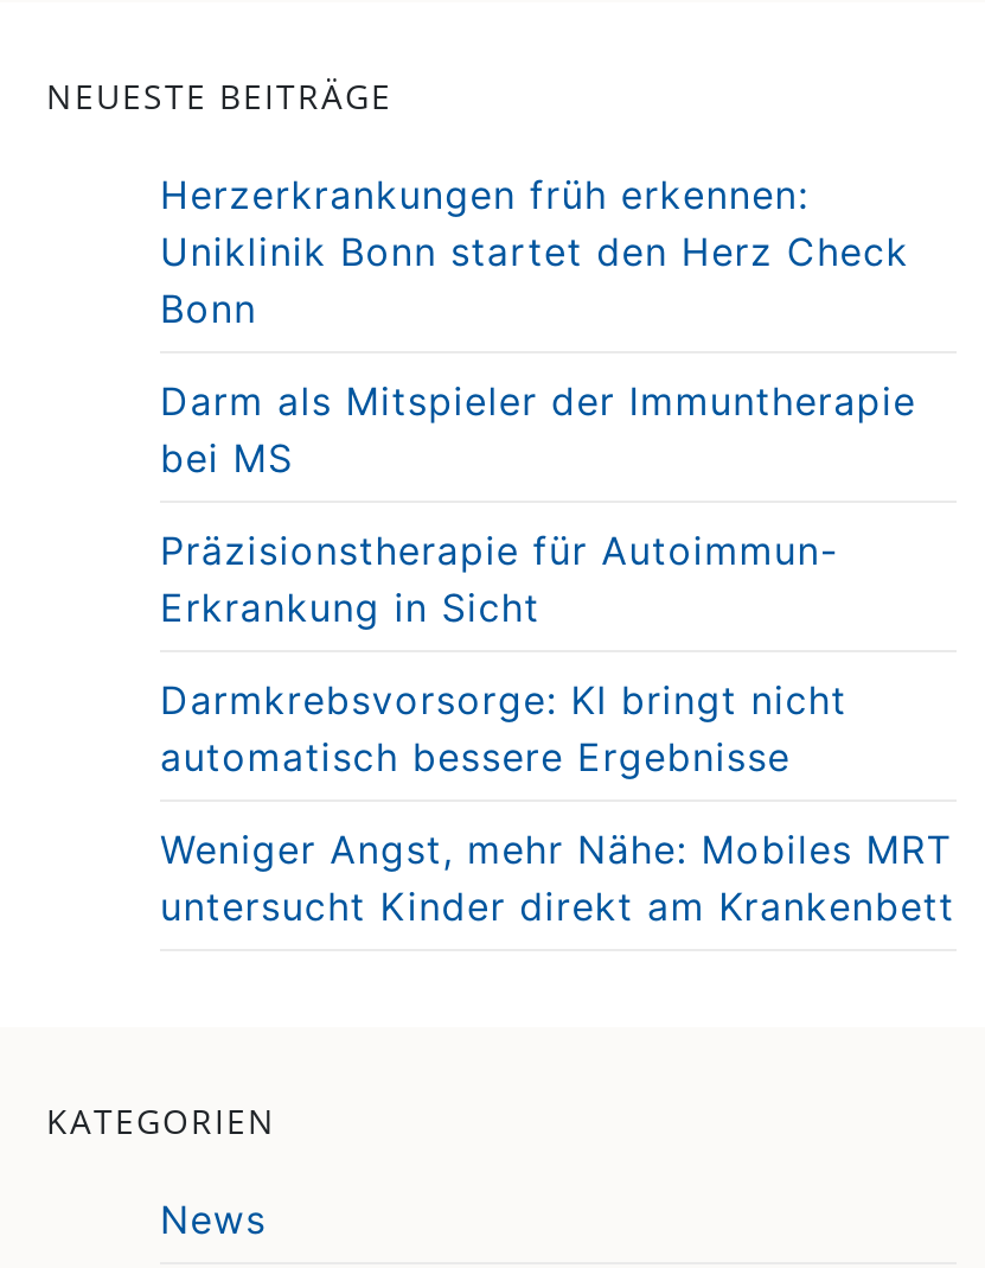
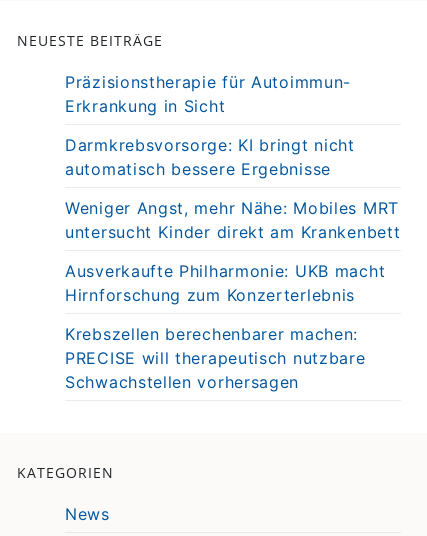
[160,172,916,483] Herzerkrankungen früh erkennen: | Uniklinik Bonn startet den Herz Check | Bonn | Darm als Mitspieler der Immuntherapie | bei MS -> none
moved [160,528,955,931] -> [65,72,400,242]: Präzisionstherapie für Autoimmun- | Erkrankung in Sicht | Darmkrebsvorsorge: KI bringt nicht | automatisch bessere Ergebnisse | Weniger Angst, mehr Nähe: Mobiles MRT | untersucht Kinder direkt am Krankenbett
none -> [65,261,385,392] Ausverkaufte Philharmonie: UKB macht | Hirnforschung zum Konzerterlebnis | Krebszellen berechenbarer machen: | PRECISE will therapeutisch nutzbare | Schwachstellen vorhersagen

